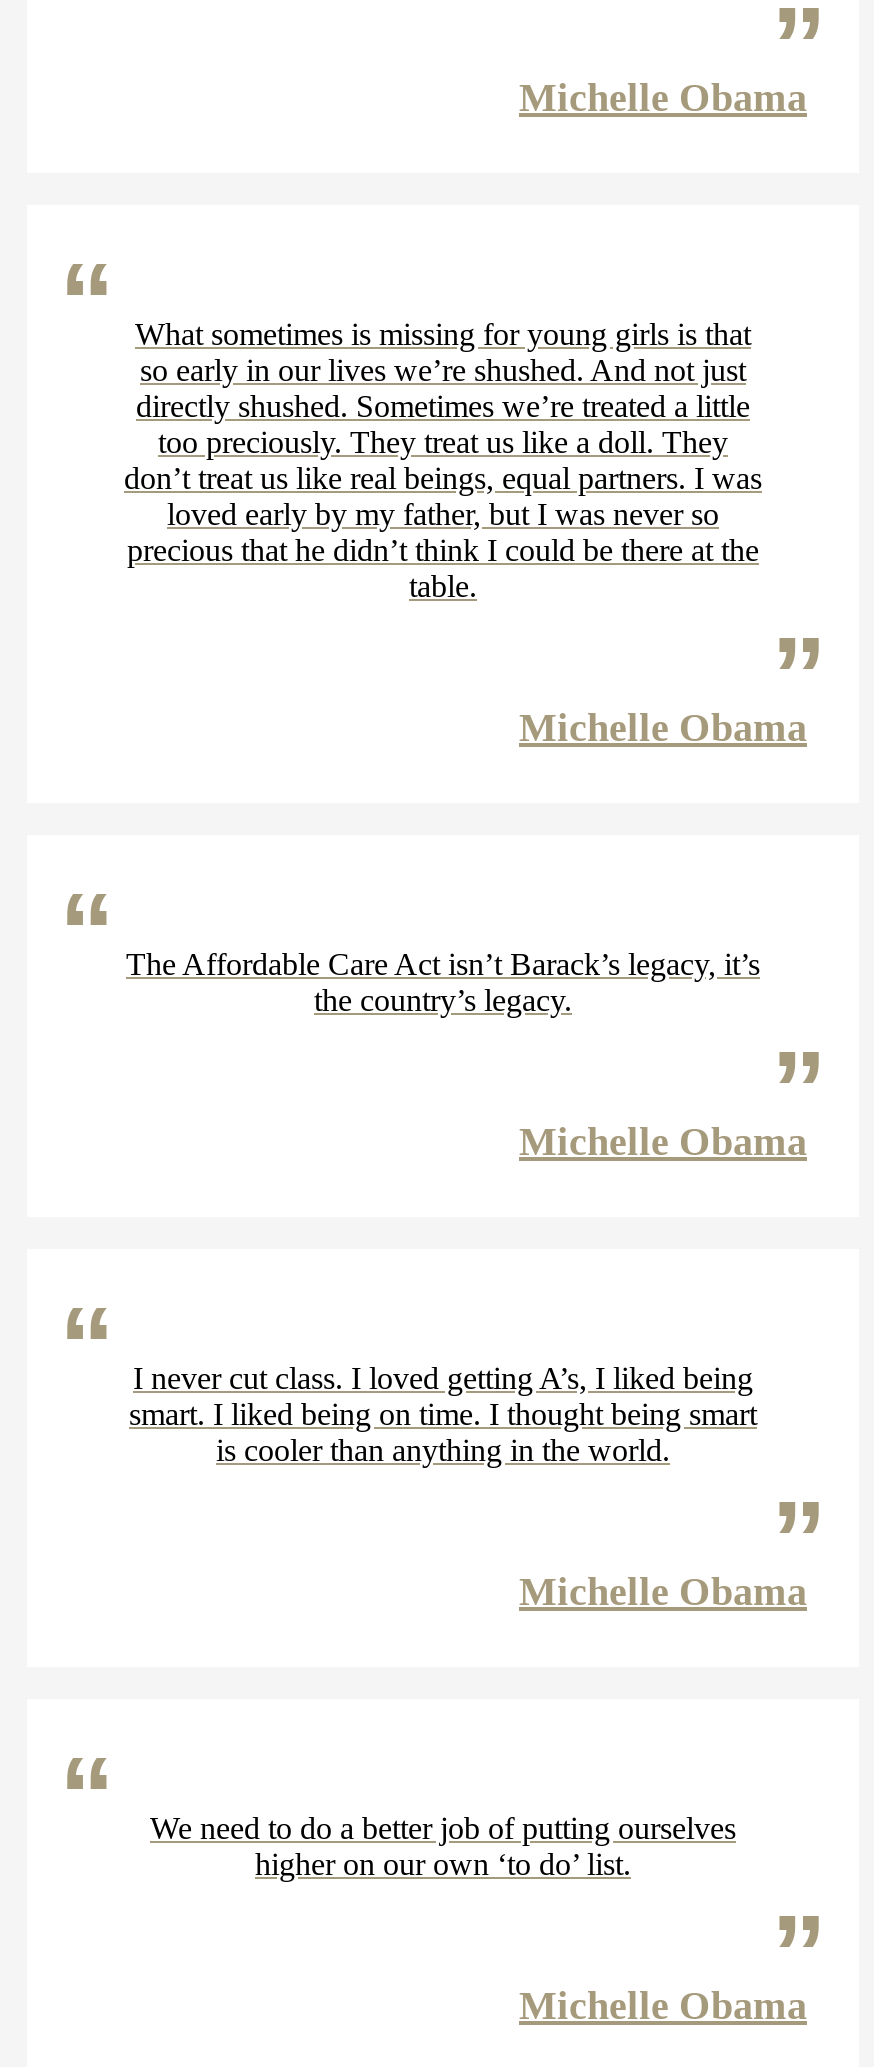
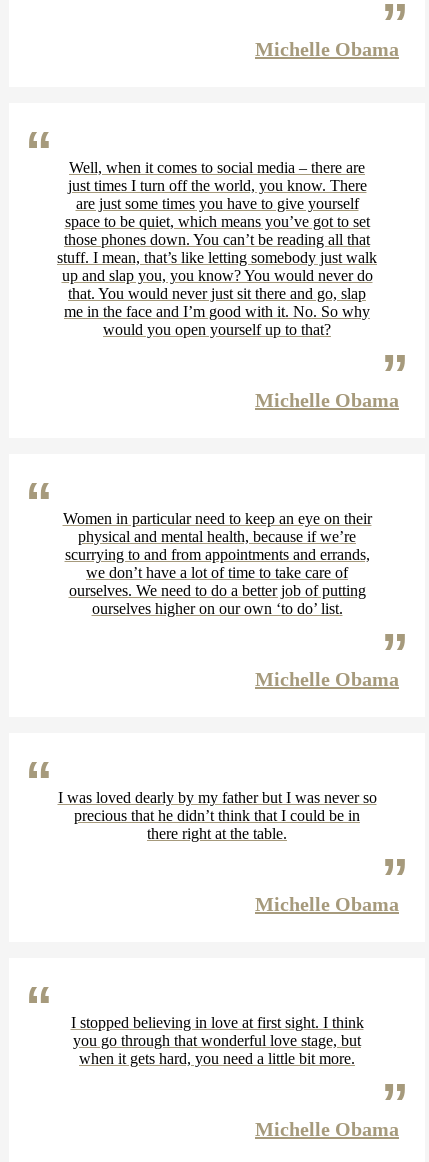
[124,317,762,603] What sometimes is missing for young girls is that | so early in our lives we’re shushed. And not just | directly shushed. Sometimes we’re treated a little | too preciously. They treat us like a doll. They | don’t treat us like real beings, equal partners. I was | loved early by my father, but I was never so | precious that he didn’t think I could be there at the | table. -> [57,159,377,338] Well, when it comes to social media – there are | just times I turn off the world, you know. There | are just some times you have to give yourself | space to be quiet, which means you’ve got to set | those phones down. You can’t be reading all that | stuff. I mean, that’s like letting somebody just walk | up and slap you, you know? You would never do | that. You would never just sit there and go, slap | me in the face and I’m good with it. No. So why | would you open yourself up to that?
[126,947,760,1017] The Affordable Care Act isn’t Barack’s legacy, it’s | the country’s legacy. -> [62,510,371,617] Women in particular need to keep an eye on their | physical and mental health, because if we’re | scurrying to and from appointments and errands, | we don’t have a lot of time to take care of | ourselves. We need to do a better job of putting | ourselves higher on our own ‘to do’ list.
[129,1361,757,1467] I never cut class. I loved getting A’s, I liked being | smart. I liked being on time. I thought being smart | is cooler than anything in the world. -> [57,789,376,842] I was loved dearly by my father but I was never so | precious that he didn’t think that I could be in | there right at the table.
[150,1811,736,1881] We need to do a better job of putting ourselves | higher on our own ‘to do’ list. -> [70,1014,363,1067] I stopped believing in love at first sight. I think | you go through that wonderful love stage, but | when it gets hard, you need a little bit more.

